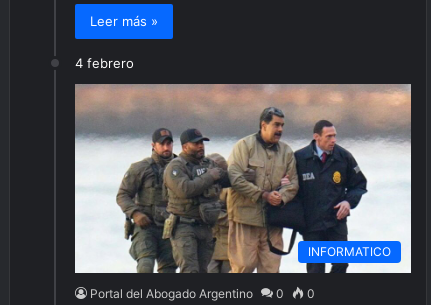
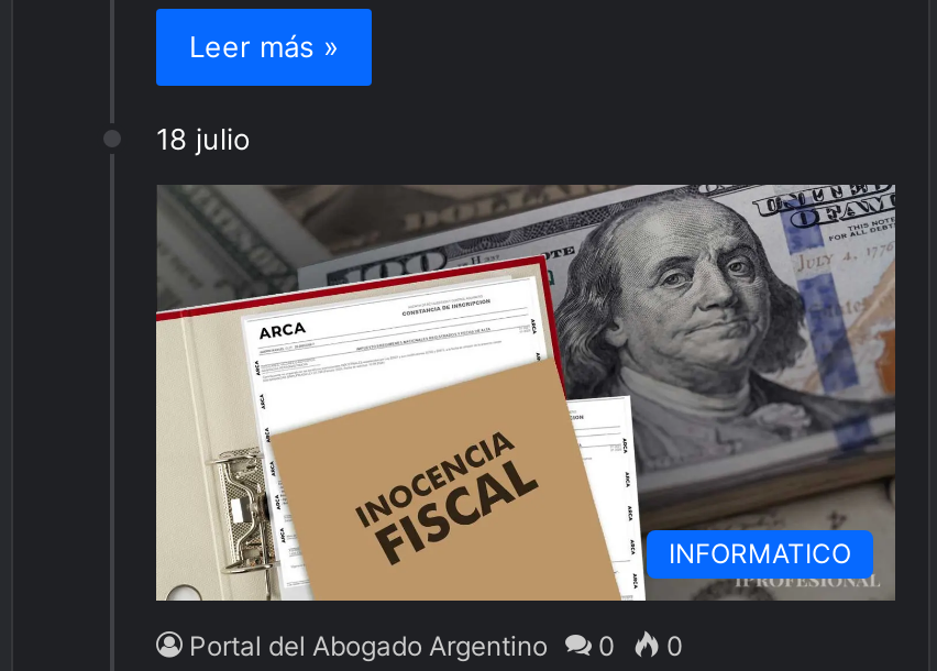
[75,55,134,71] 4 febrero -> [156,121,251,156] 18 julio
[74,84,412,274] [image] -> [154,185,895,603] [image]

